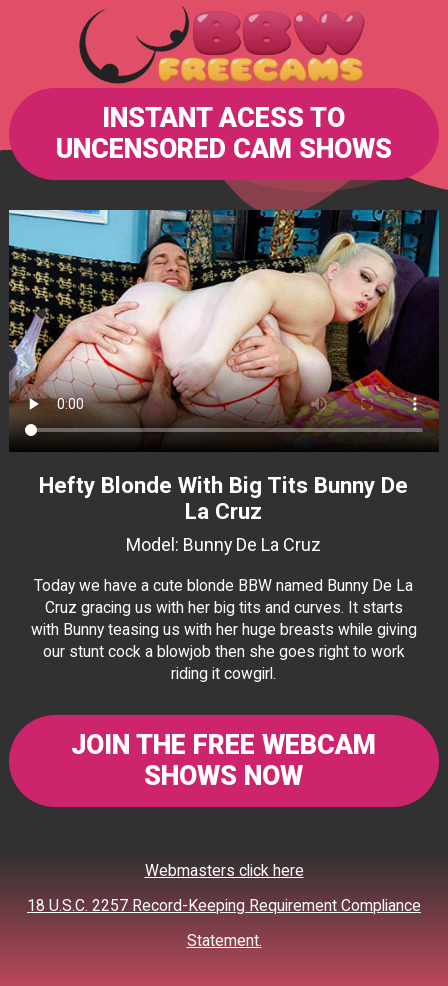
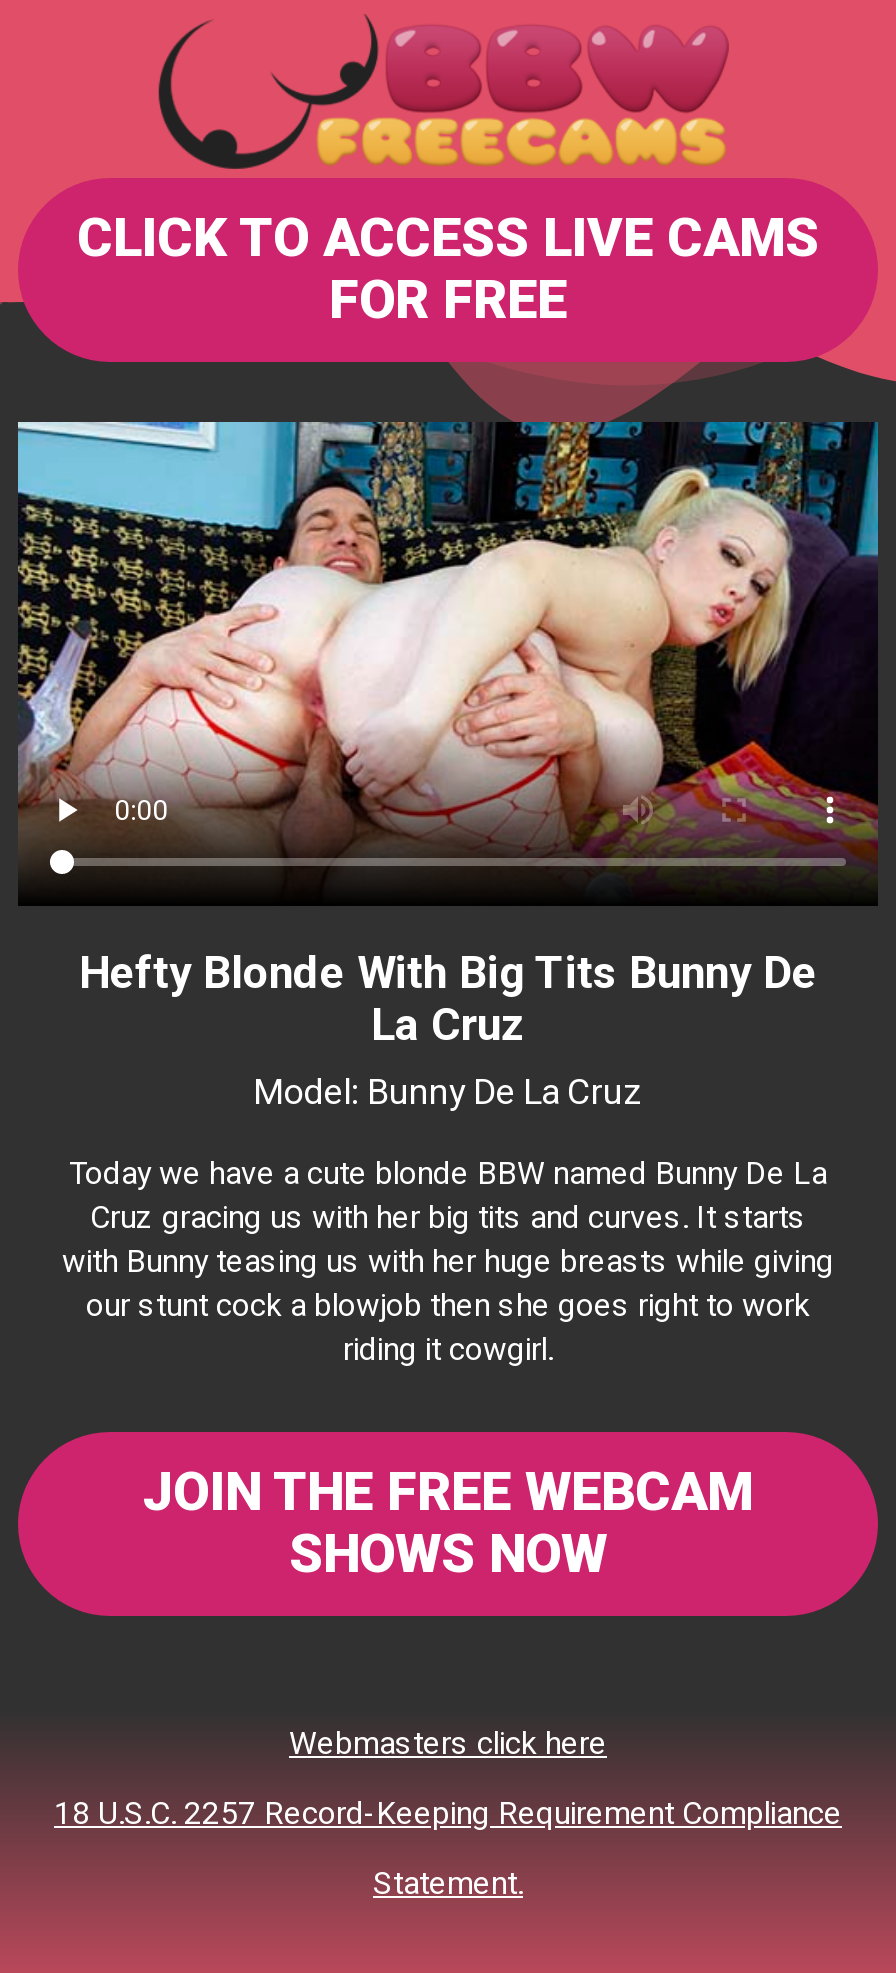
[56,102,392,165] INSTANT ACESS TO | UNCENSORED CAM SHOWS -> [77,206,819,332] CLICK TO ACCESS LIVE CAMS | FOR FREE

